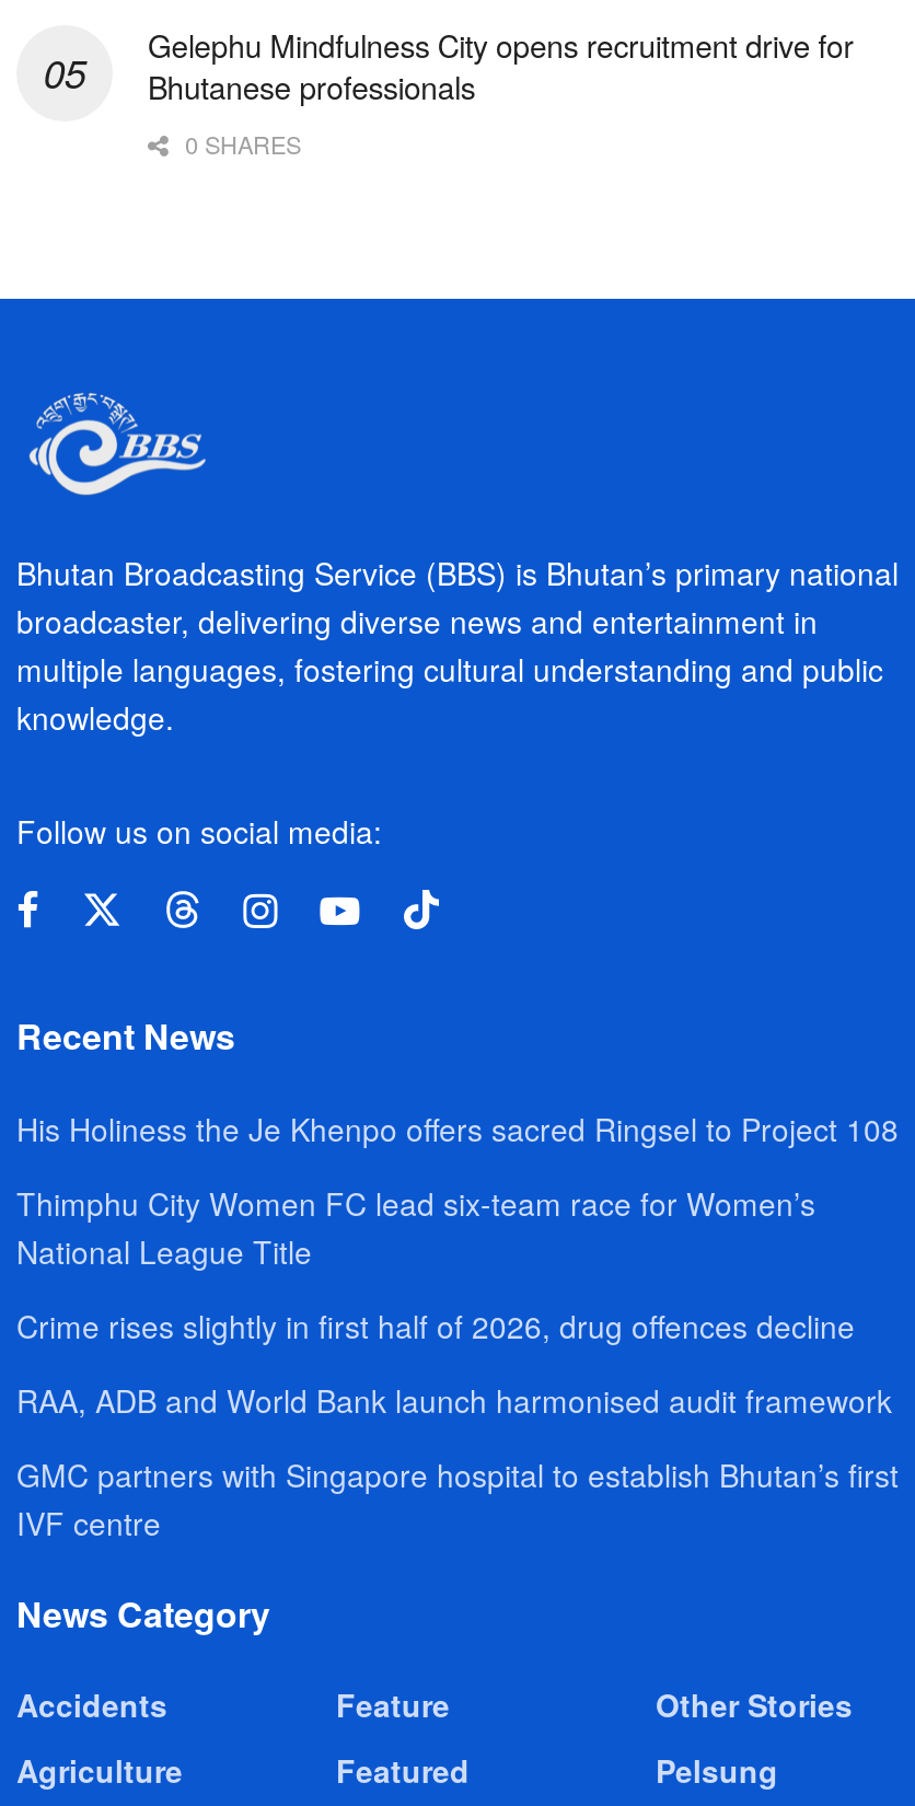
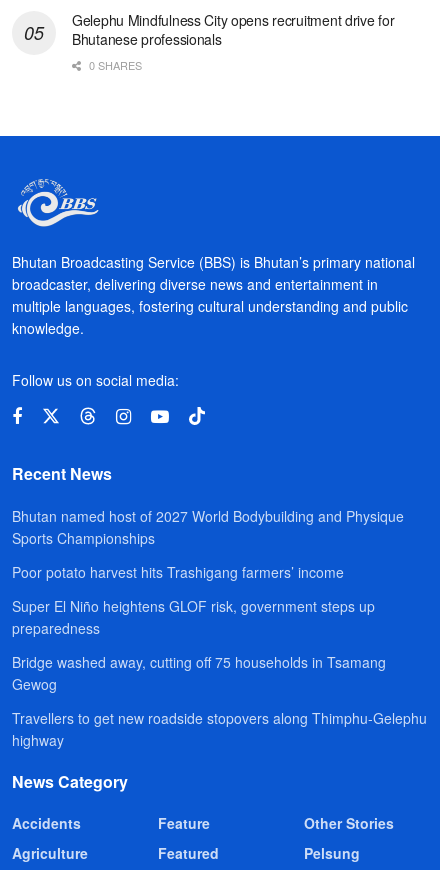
[16,1106,899,1150] His Holiness the Je Khenpo offers sacred Ringsel to Project 108 -> [12,506,404,548] Bhutan named host of 2027 World Bodybuilding and Physique | Sports Championships
[16,1181,815,1273] Thimphu City Women FC lead six-team race for Women’s | National League Title -> [12,562,344,582] Poor potato harvest hits Trashigang farmers’ income
[16,1303,855,1347] Crime rises slightly in first half of 2026, drug offences decline -> [12,596,375,638] Super El Niño heightens GLOF risk, government steps up | preparedness
[16,1378,892,1421] RAA, ADB and World Bank launch harmonised audit framework -> [12,652,386,694] Bridge washed away, cutting off 75 households in Tsamang | Gewog
[16,1452,899,1544] GMC partners with Singapore hospital to establish Bhutan’s first | IVF centre -> [12,708,427,750] Travellers to get new roadside stopovers along Thimphu-Gelephu | highway

